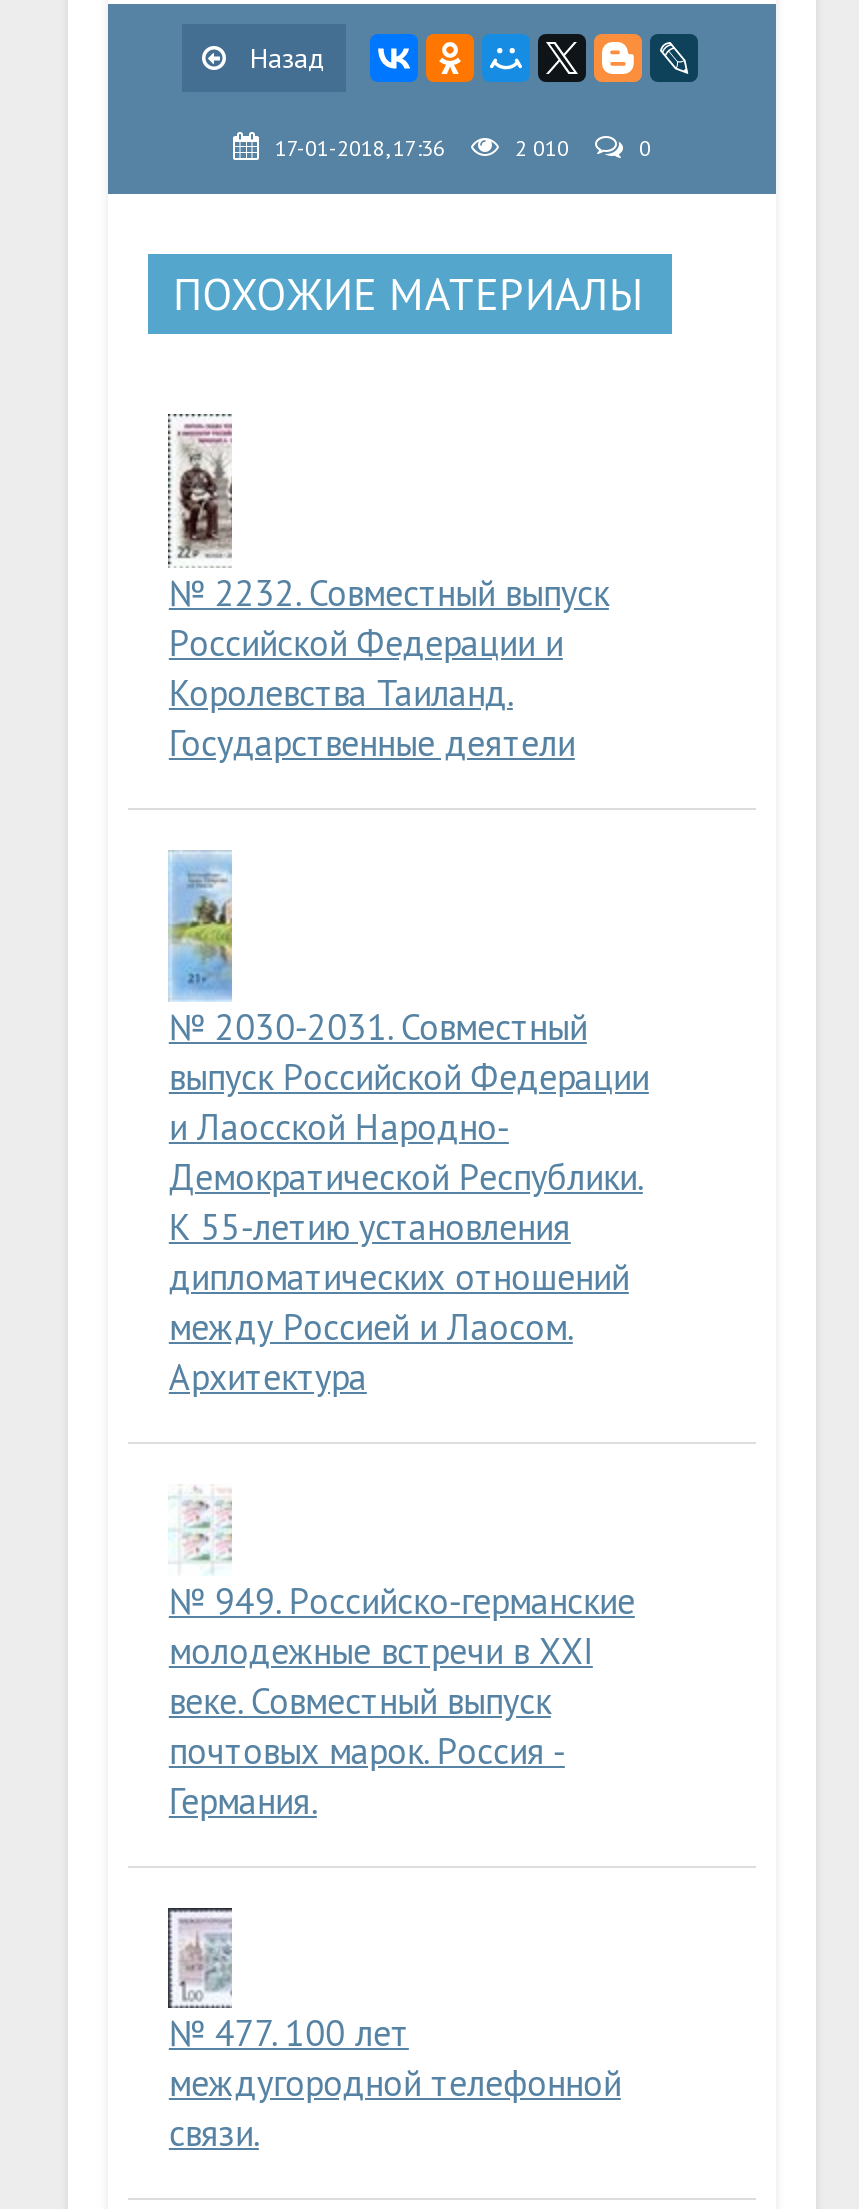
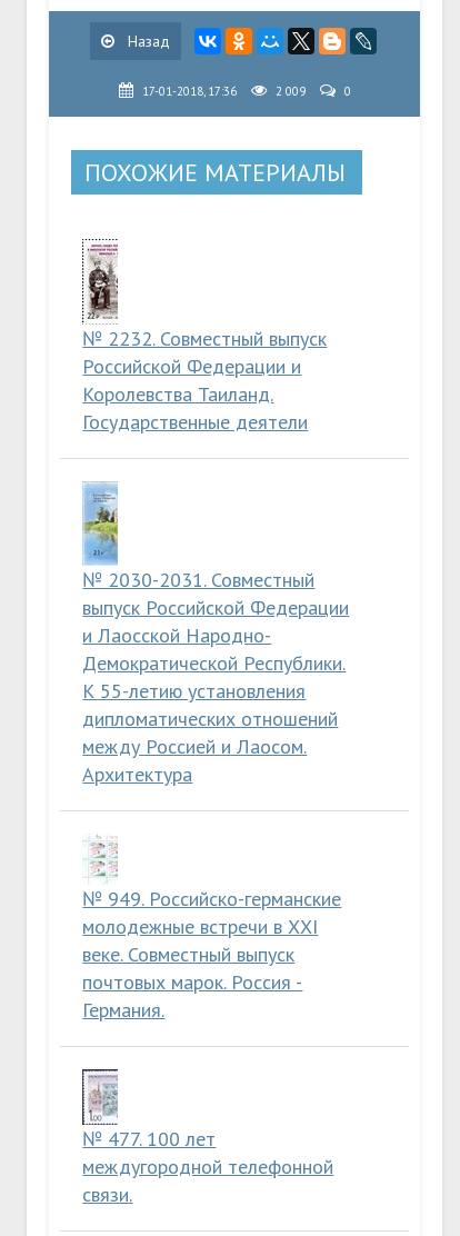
[509,134,575,162] 2 010 -> [272,83,308,99] 2 009

